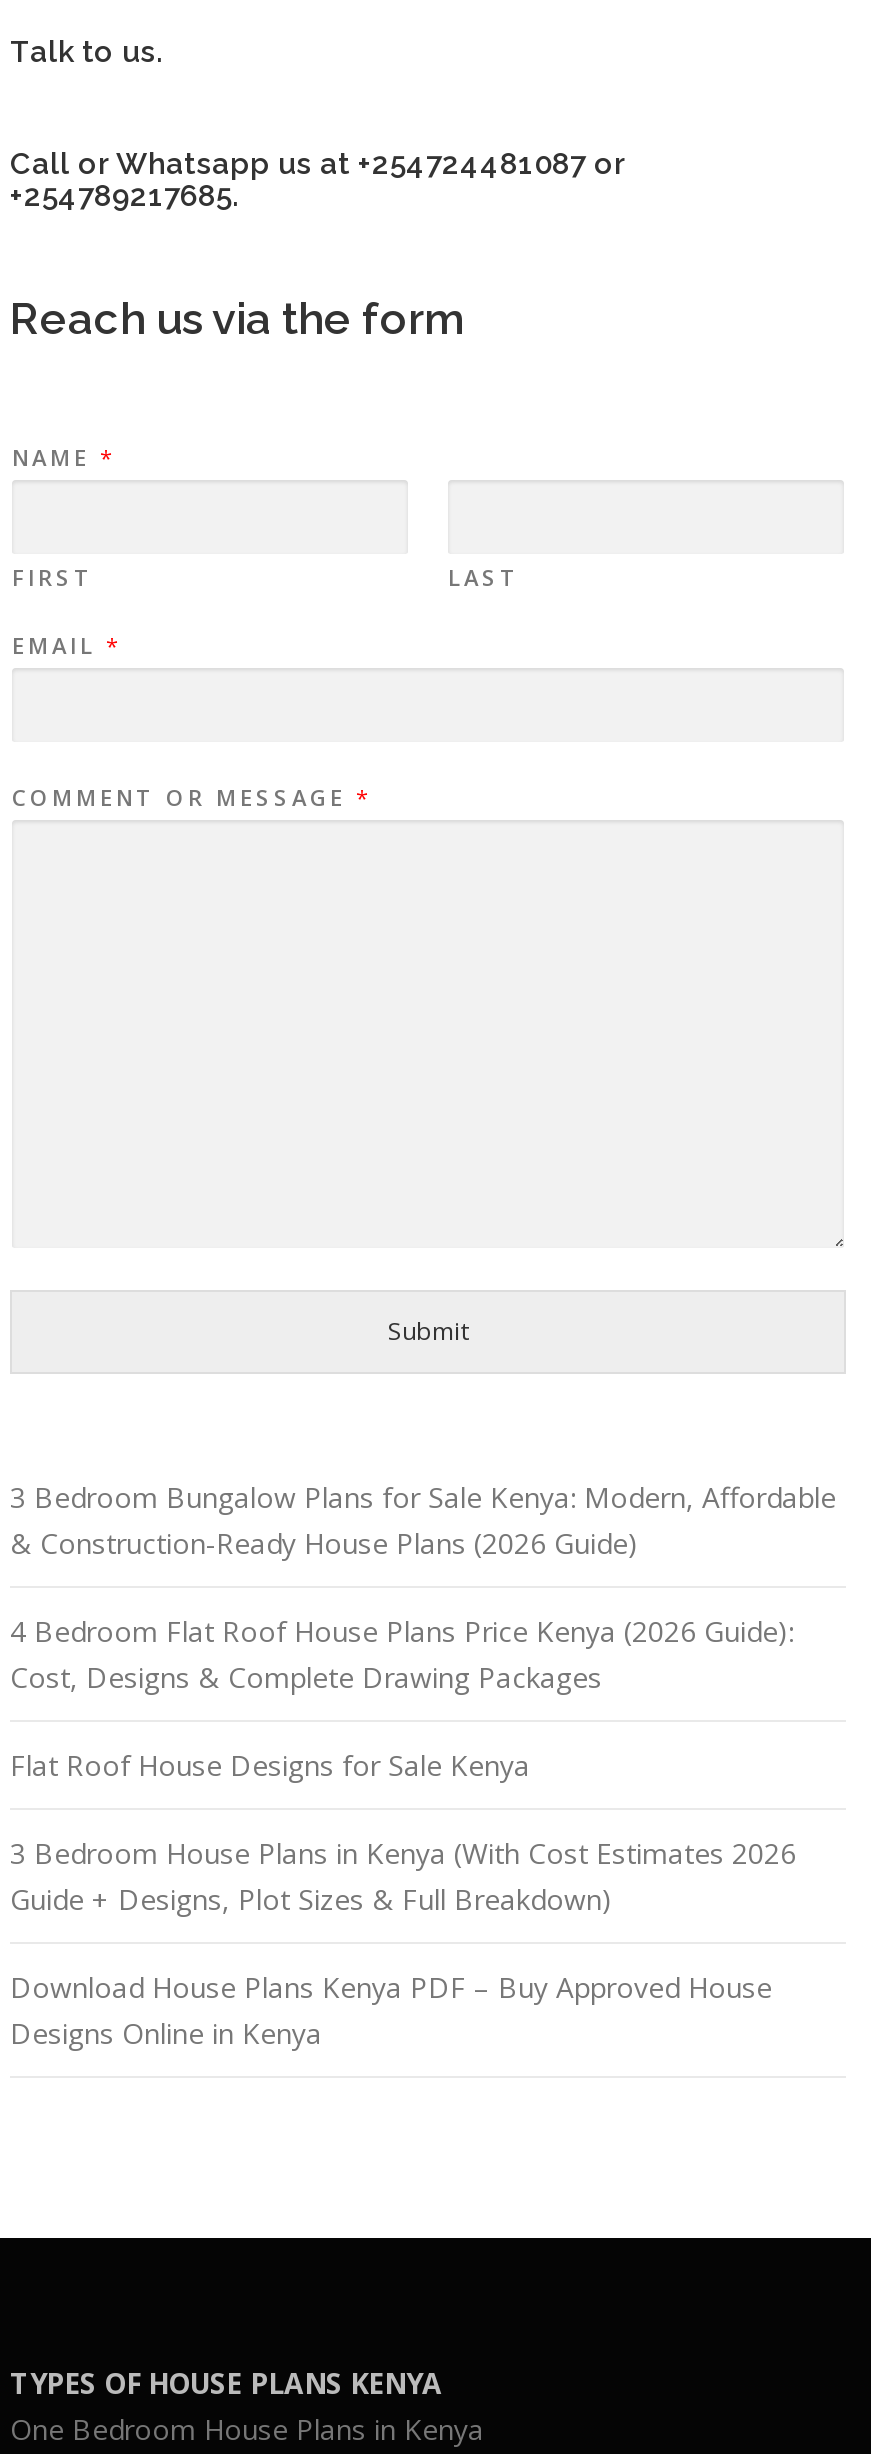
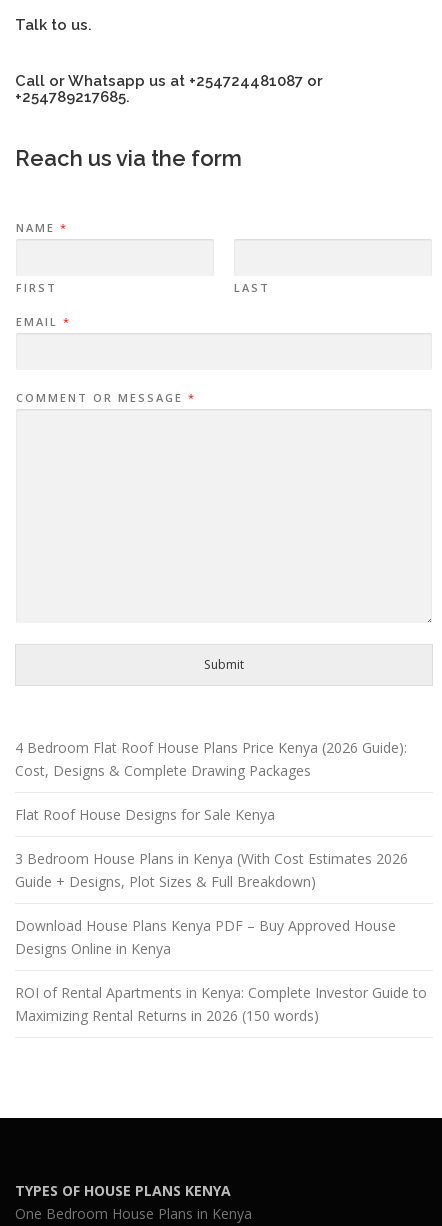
[10,1478,836,1562] 3 Bedroom Bungalow Plans for Sale Kenya: Modern, Affordable | & Construction-Ready House Plans (2026 Guide) -> none
moved [10,1612,796,2052] -> [15,738,408,958]: 4 Bedroom Flat Roof House Plans Price Kenya (2026 Guide): | Cost, Designs & Complete Drawing Packages | Flat Roof House Designs for Sale Kenya | 3 Bedroom House Plans in Kenya (With Cost Estimates 2026 | Guide + Designs, Plot Sizes & Full Breakdown) | Download House Plans Kenya PDF – Buy Approved House | Designs Online in Kenya
none -> [15,983,427,1025] ROI of Rental Apartments in Kenya: Complete Investor Guide to | Maximizing Rental Returns in 2026 (150 words)

